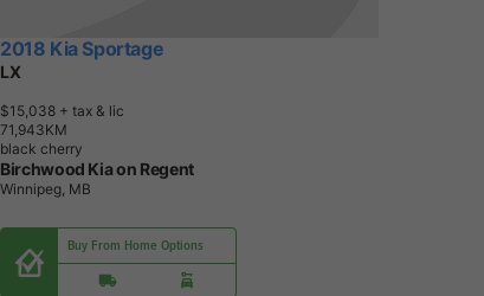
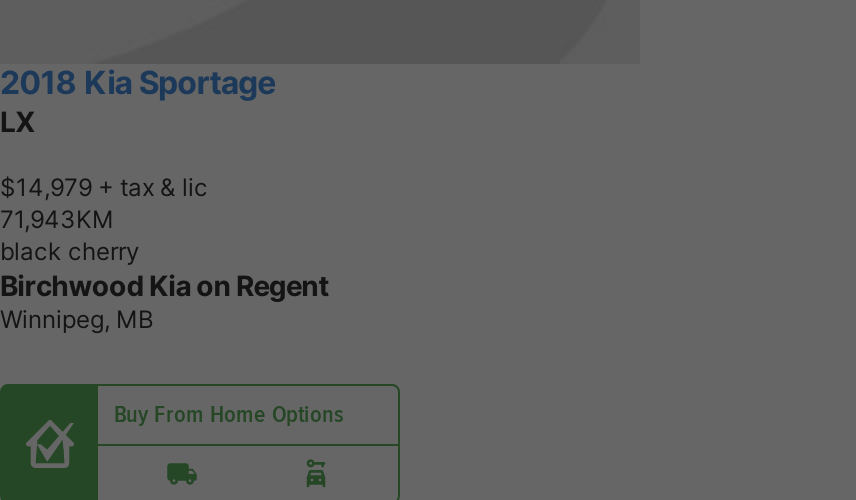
[0,102,124,120] $15,038 + tax & lic -> [0,173,208,203] $14,979 + tax & lic

